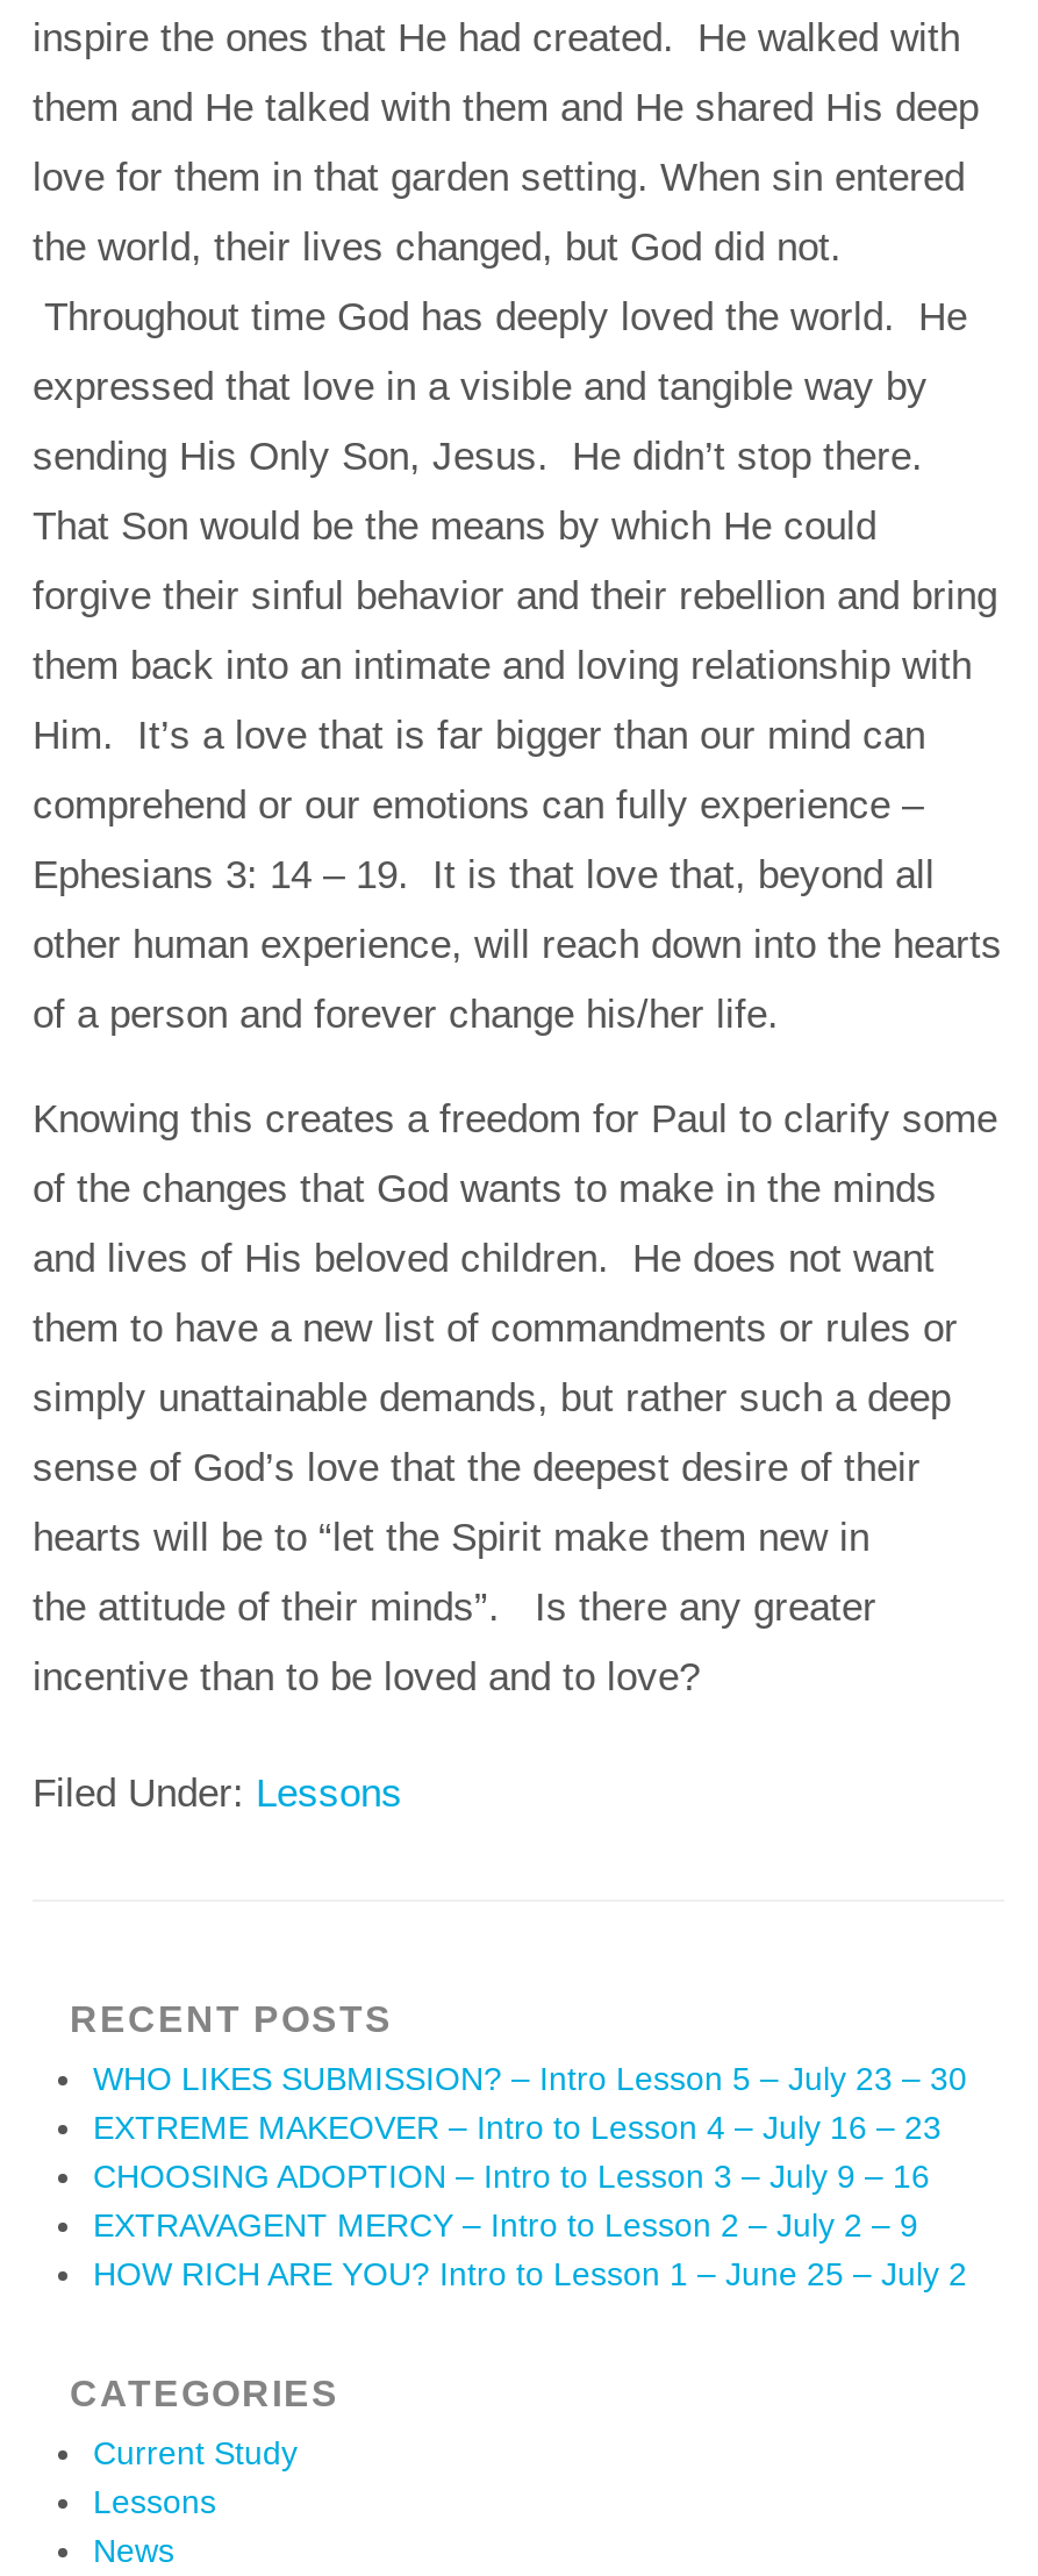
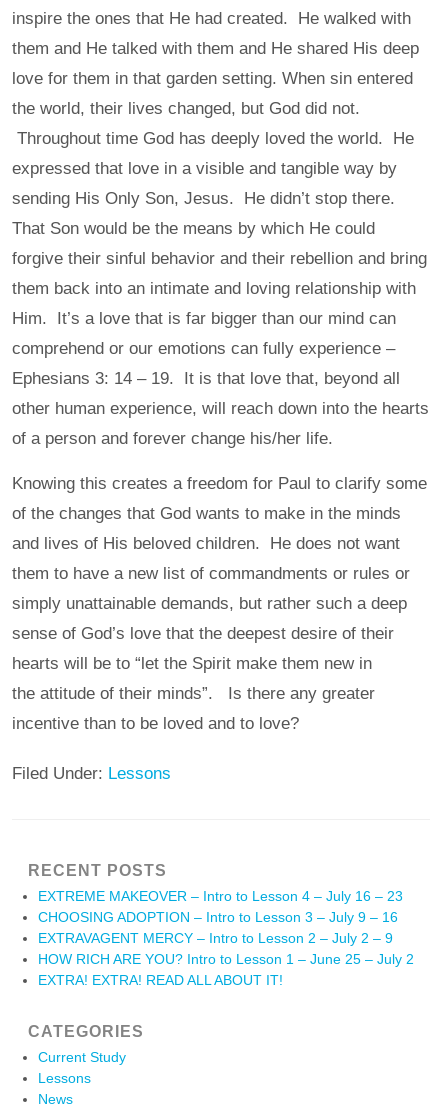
[93,2059,967,2096] WHO LIKES SUBMISSION? – Intro Lesson 5 – July 23 – 30 -> none
moved [93,2108,967,2292] -> [38,888,414,967]: EXTREME MAKEOVER – Intro to Lesson 4 – July 16 – 23 | CHOOSING ADOPTION – Intro to Lesson 3 – July 9 – 16 | EXTRAVAGENT MERCY – Intro to Lesson 2 – July 2 – 9 | HOW RICH ARE YOU? Intro to Lesson 1 – June 25 – July 2
none -> [38,972,283,988] EXTRA! EXTRA! READ ALL ABOUT IT!

